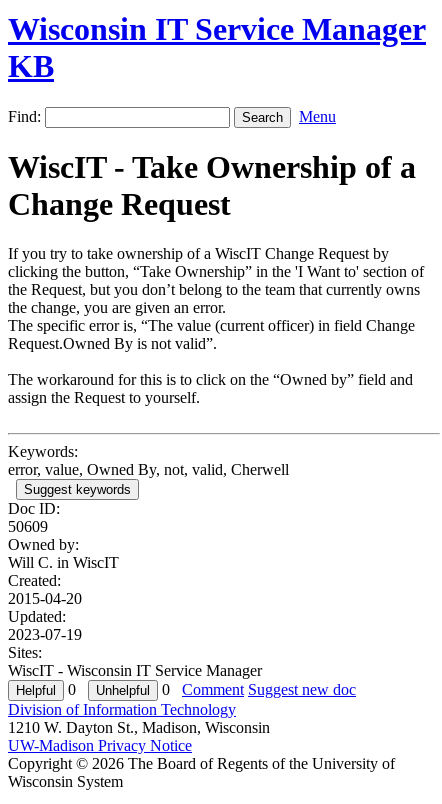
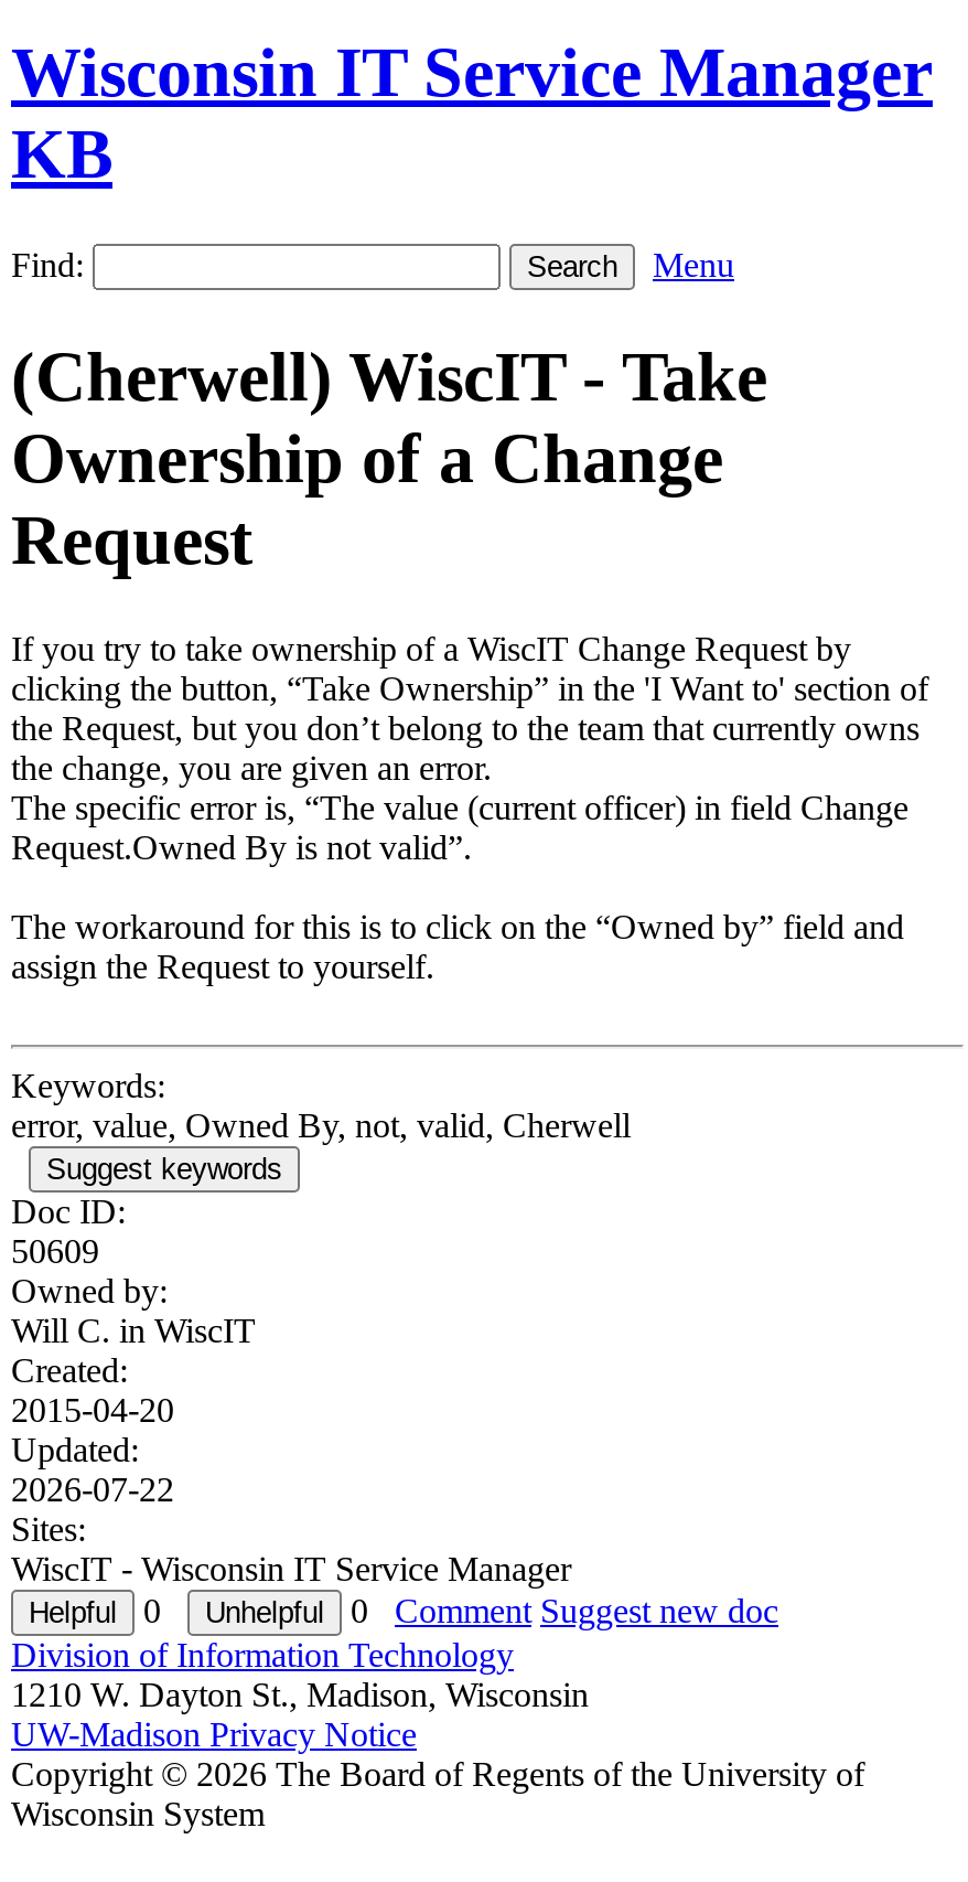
[8,149,416,222] WiscIT - Take Ownership of a | Change Request -> [11,337,767,580] (Cherwell) WiscIT - Take | Ownership of a Change | Request
[8,626,82,643] 2023-07-19 -> [11,1470,174,1508] 2026-07-22

